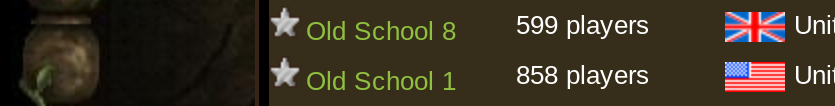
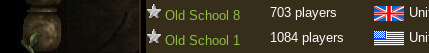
[306,10,650,46] Old School 8 599 players -> [164,5,336,23] Old School 8 703 players
[306,60,650,96] Old School 1 858 players -> [164,30,343,48] Old School 1 1084 players

